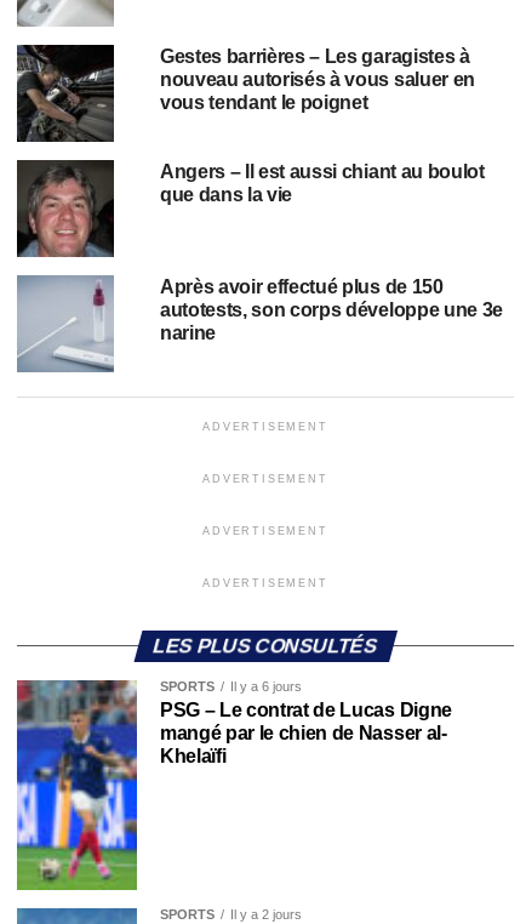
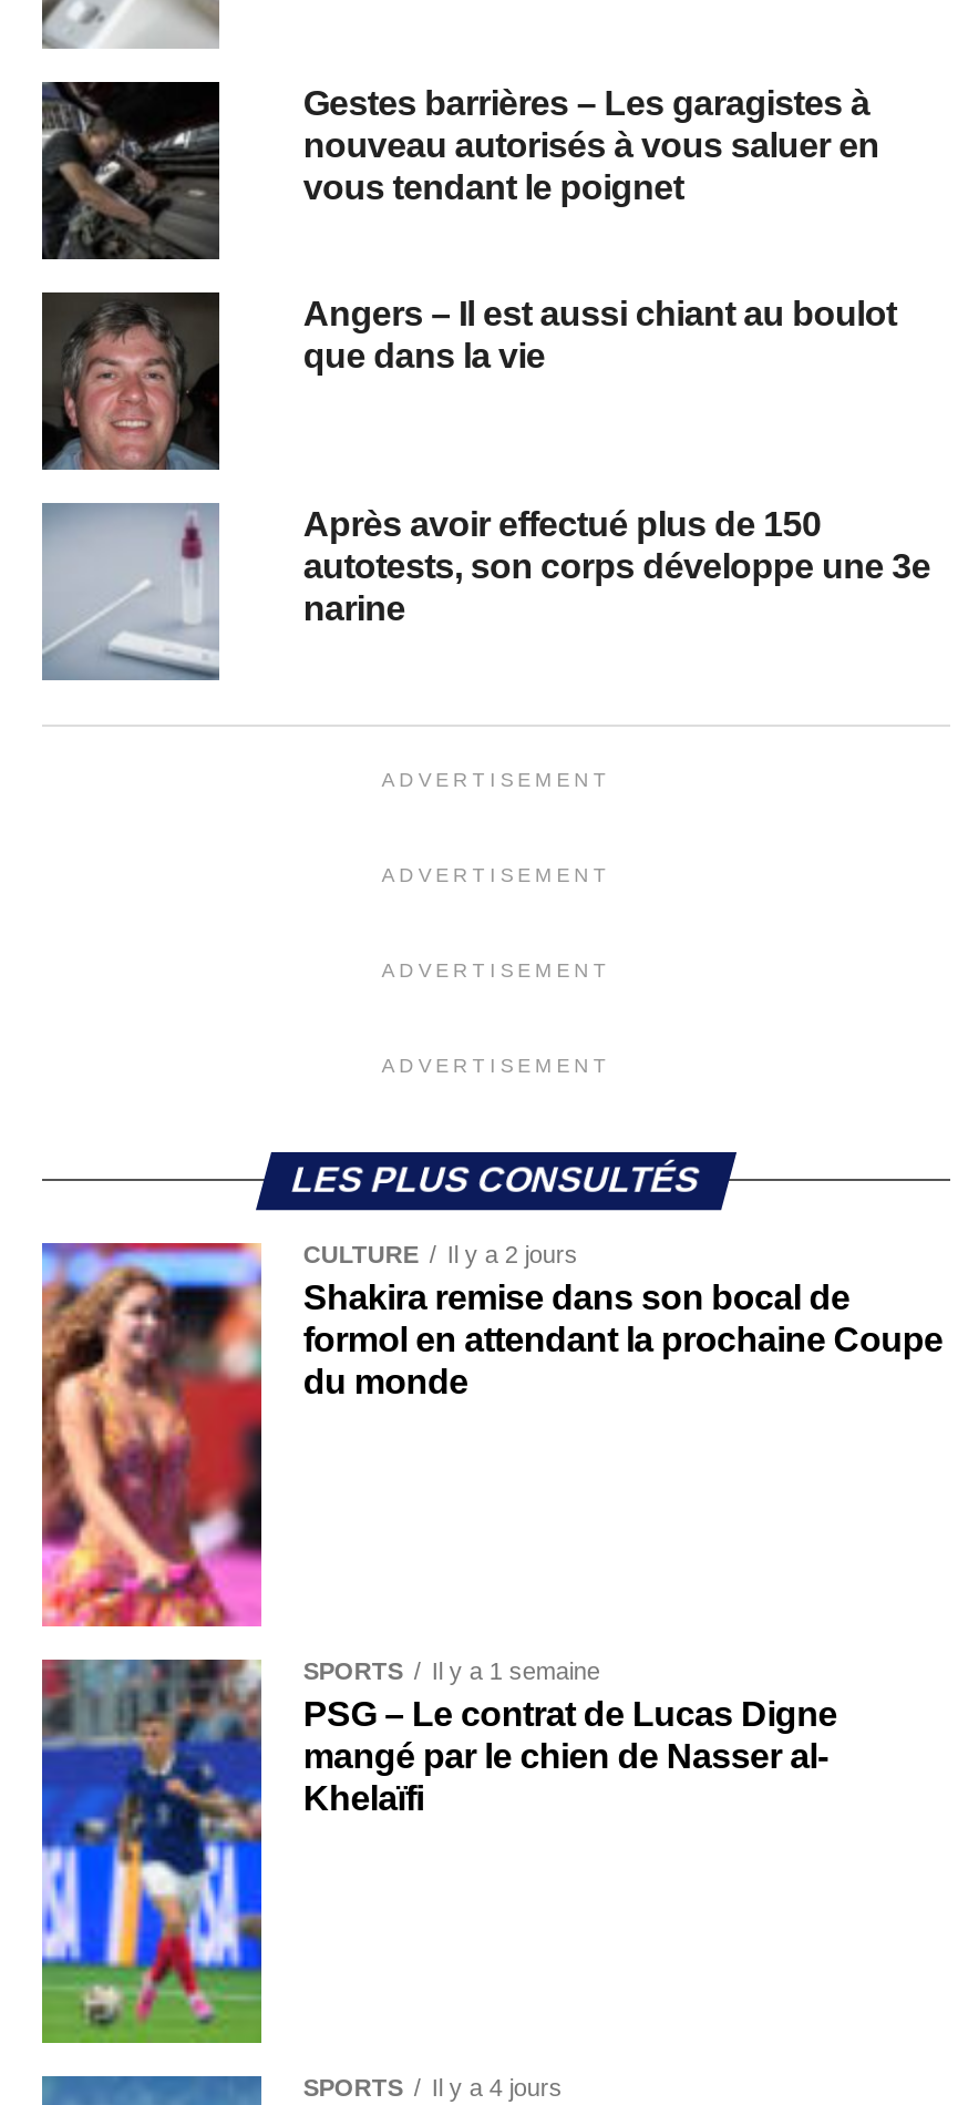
none -> [40,1241,943,1629] [image] | CULTURE | Il y a 2 jours | Shakira remise dans son bocal de | formol en attendant la prochaine Coupe | du monde
[160,679,302,693] SPORTS Il y a 6 jours -> [303,1657,600,1684] SPORTS Il y a 1 semaine
[160,907,302,921] SPORTS Il y a 2 jours -> [303,2074,562,2100] SPORTS Il y a 4 jours

